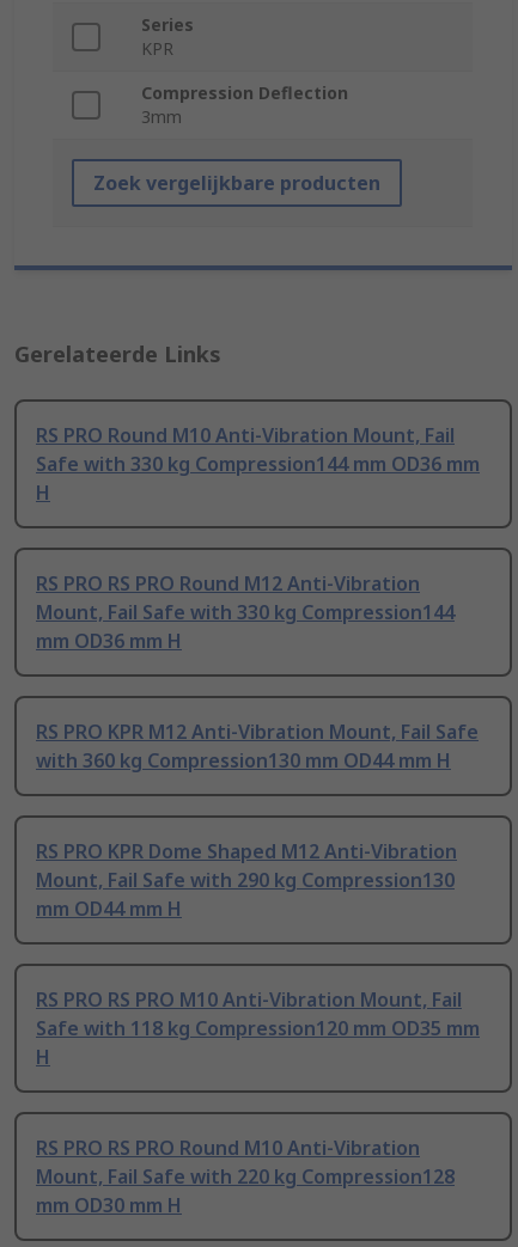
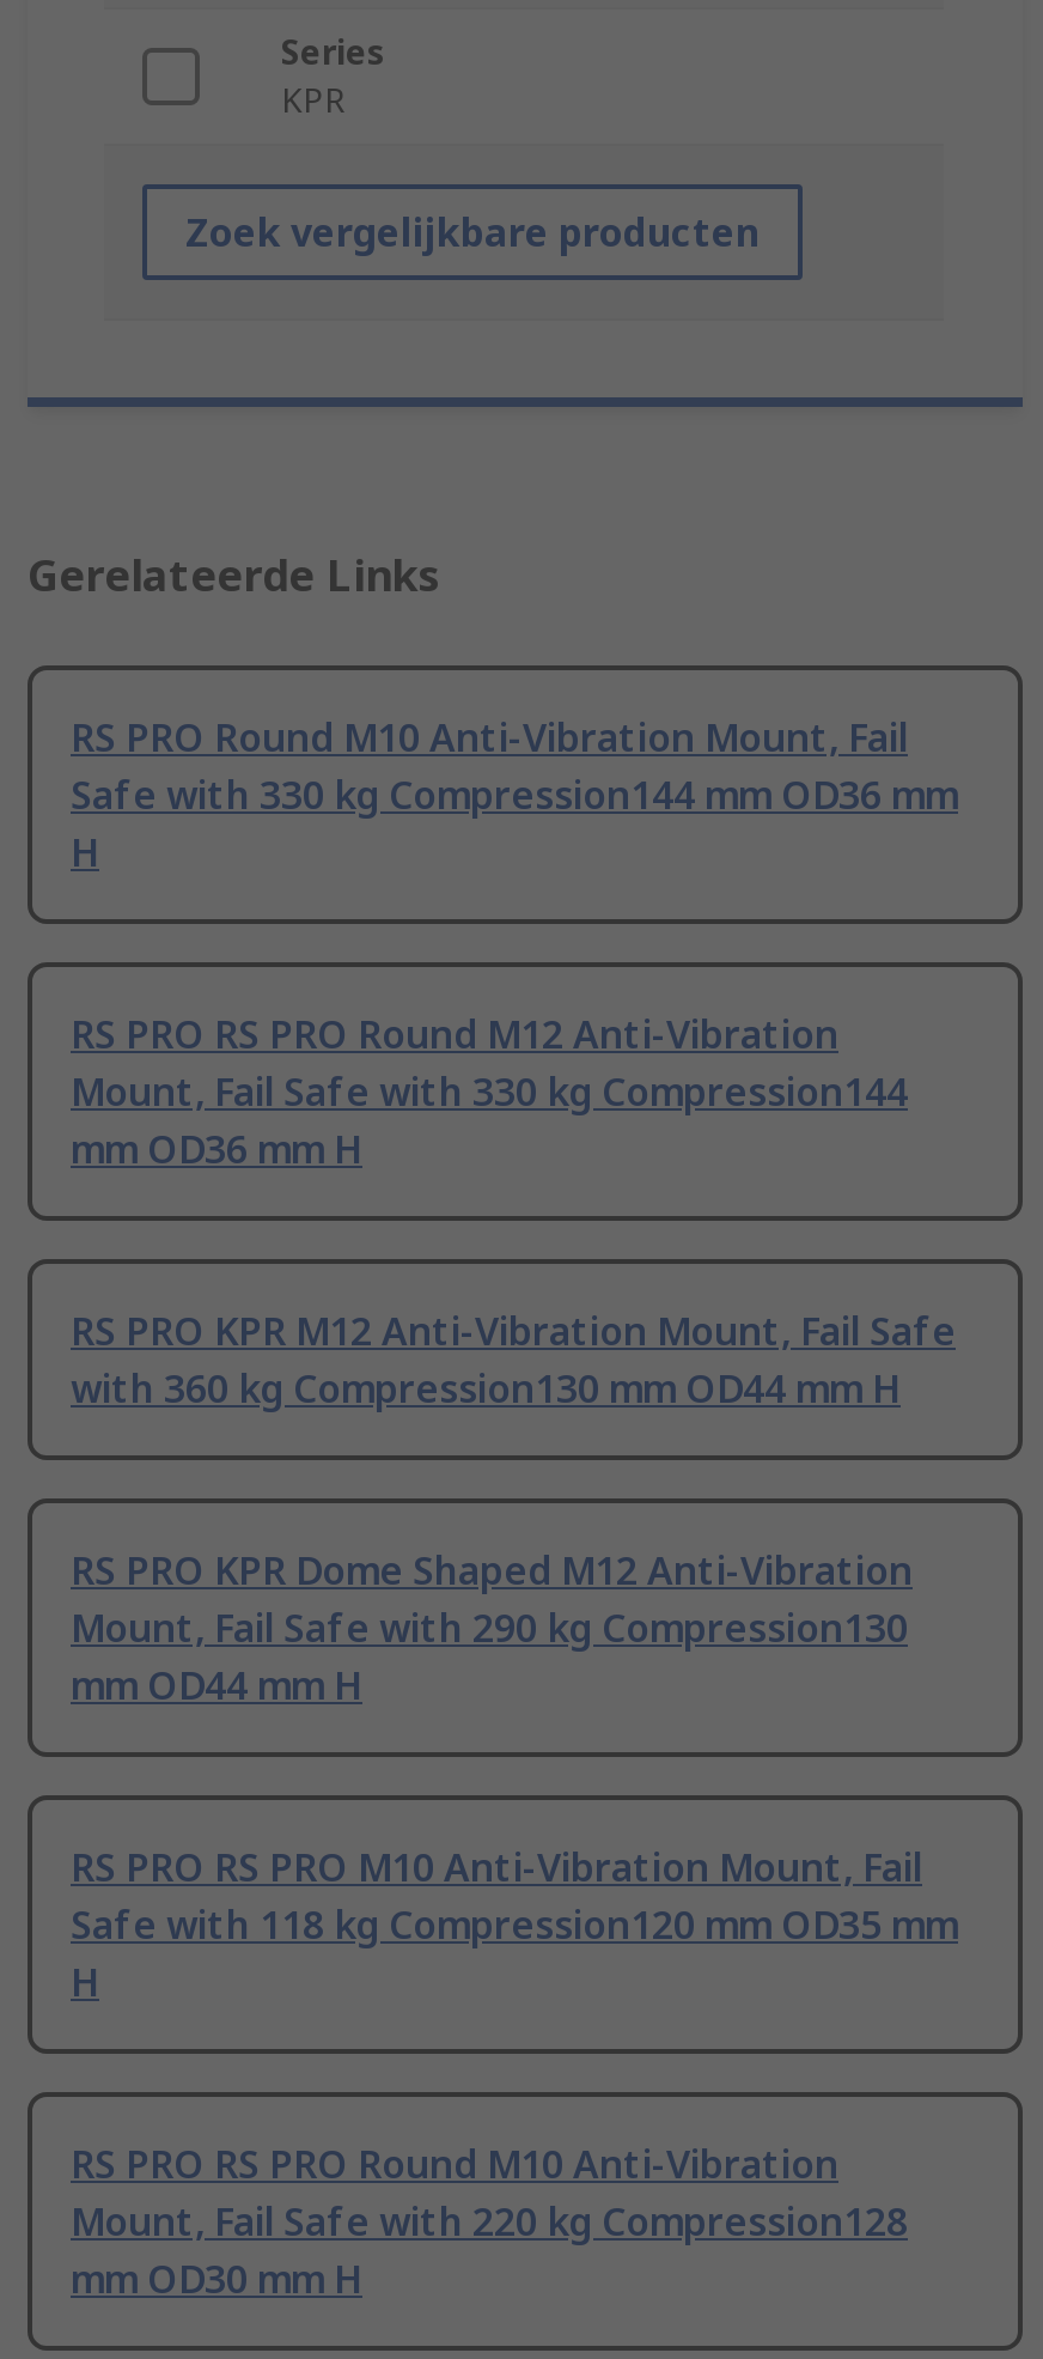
[141,82,348,129] Compression Deflection | 3mm -> none

